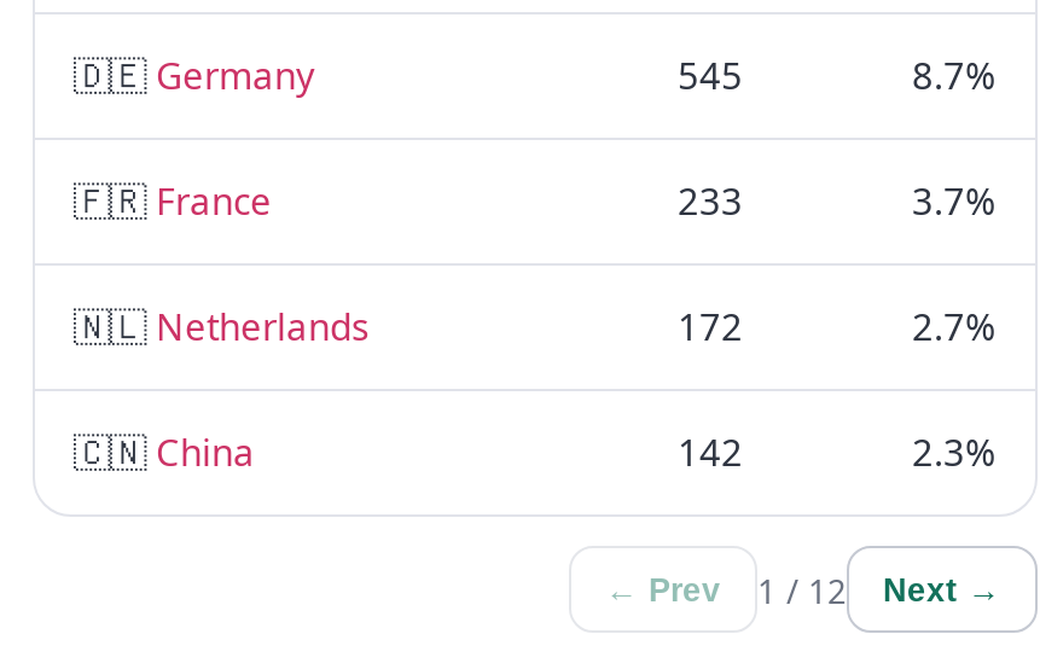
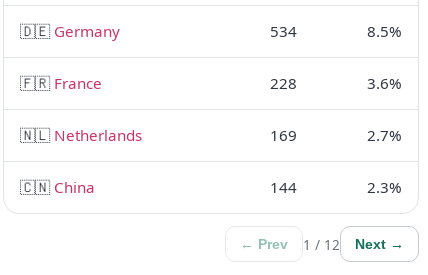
[678,51,743,99] 545 -> [270,21,297,41] 534
[912,51,997,99] 8.7% -> [367,21,402,41] 8.5%
[678,176,743,225] 233 -> [270,73,297,93] 228
[912,176,997,225] 3.7% -> [367,73,402,93] 3.6%
[678,302,743,350] 172 -> [270,125,297,145] 169
[678,427,743,476] 142 -> [270,177,297,197] 144

